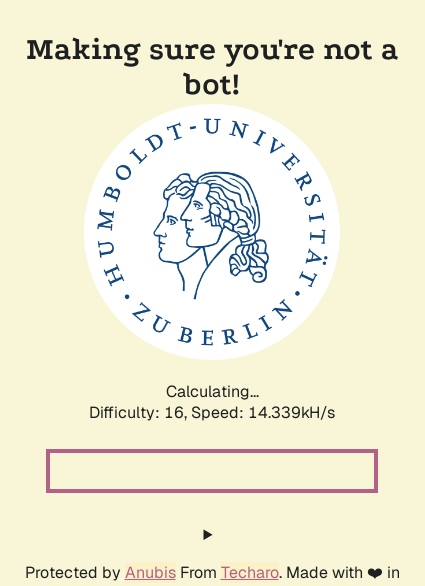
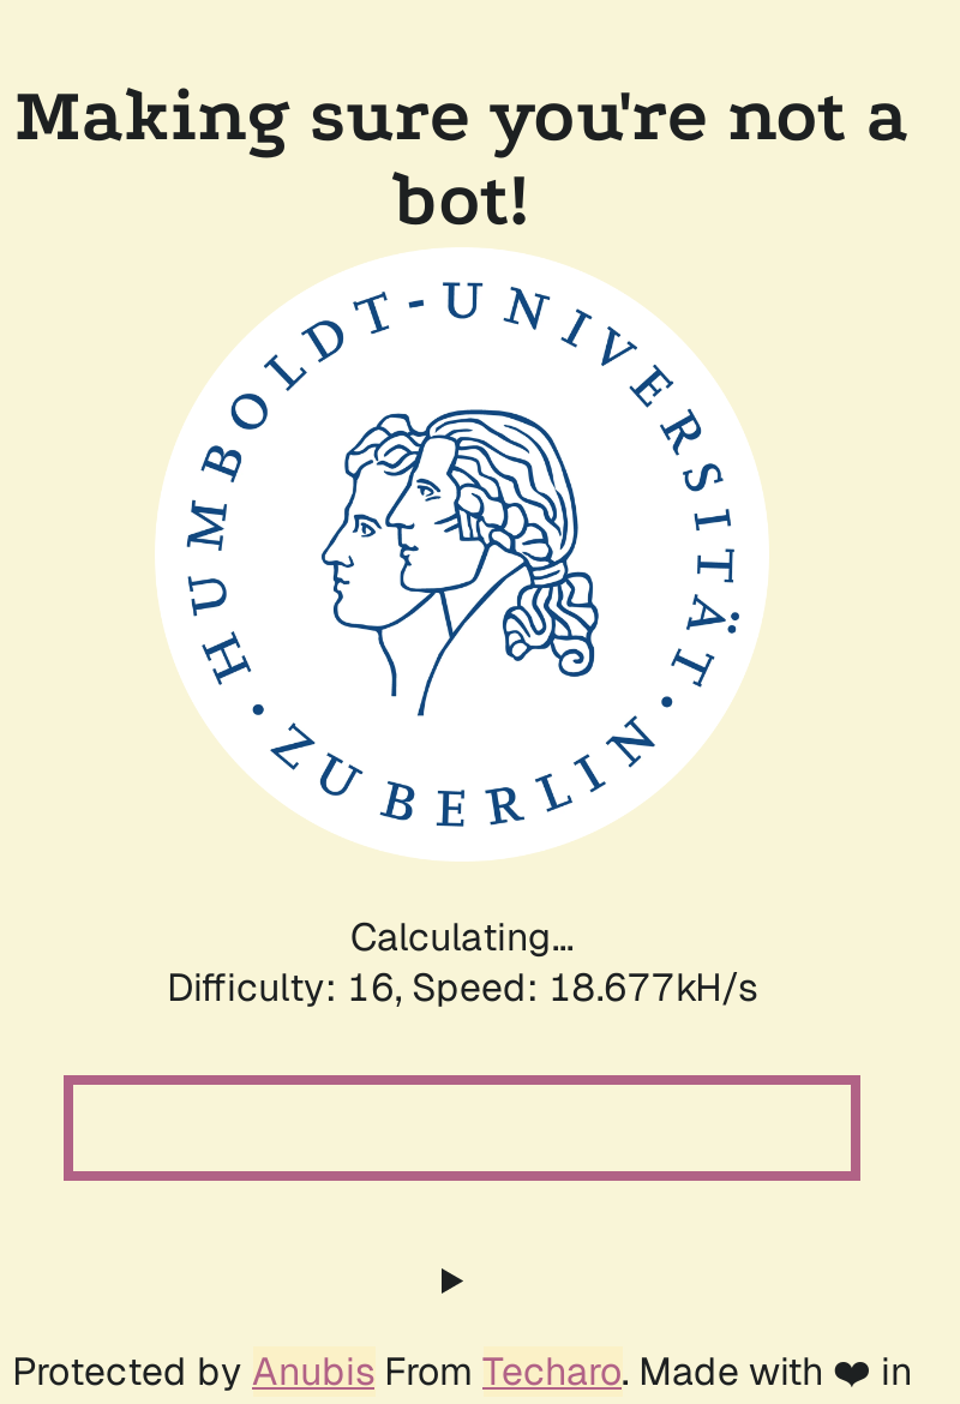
[89,402,335,423] Difficulty: 16, Speed: 14.339kH/s -> [167,962,757,1013] Difficulty: 16, Speed: 18.677kH/s

